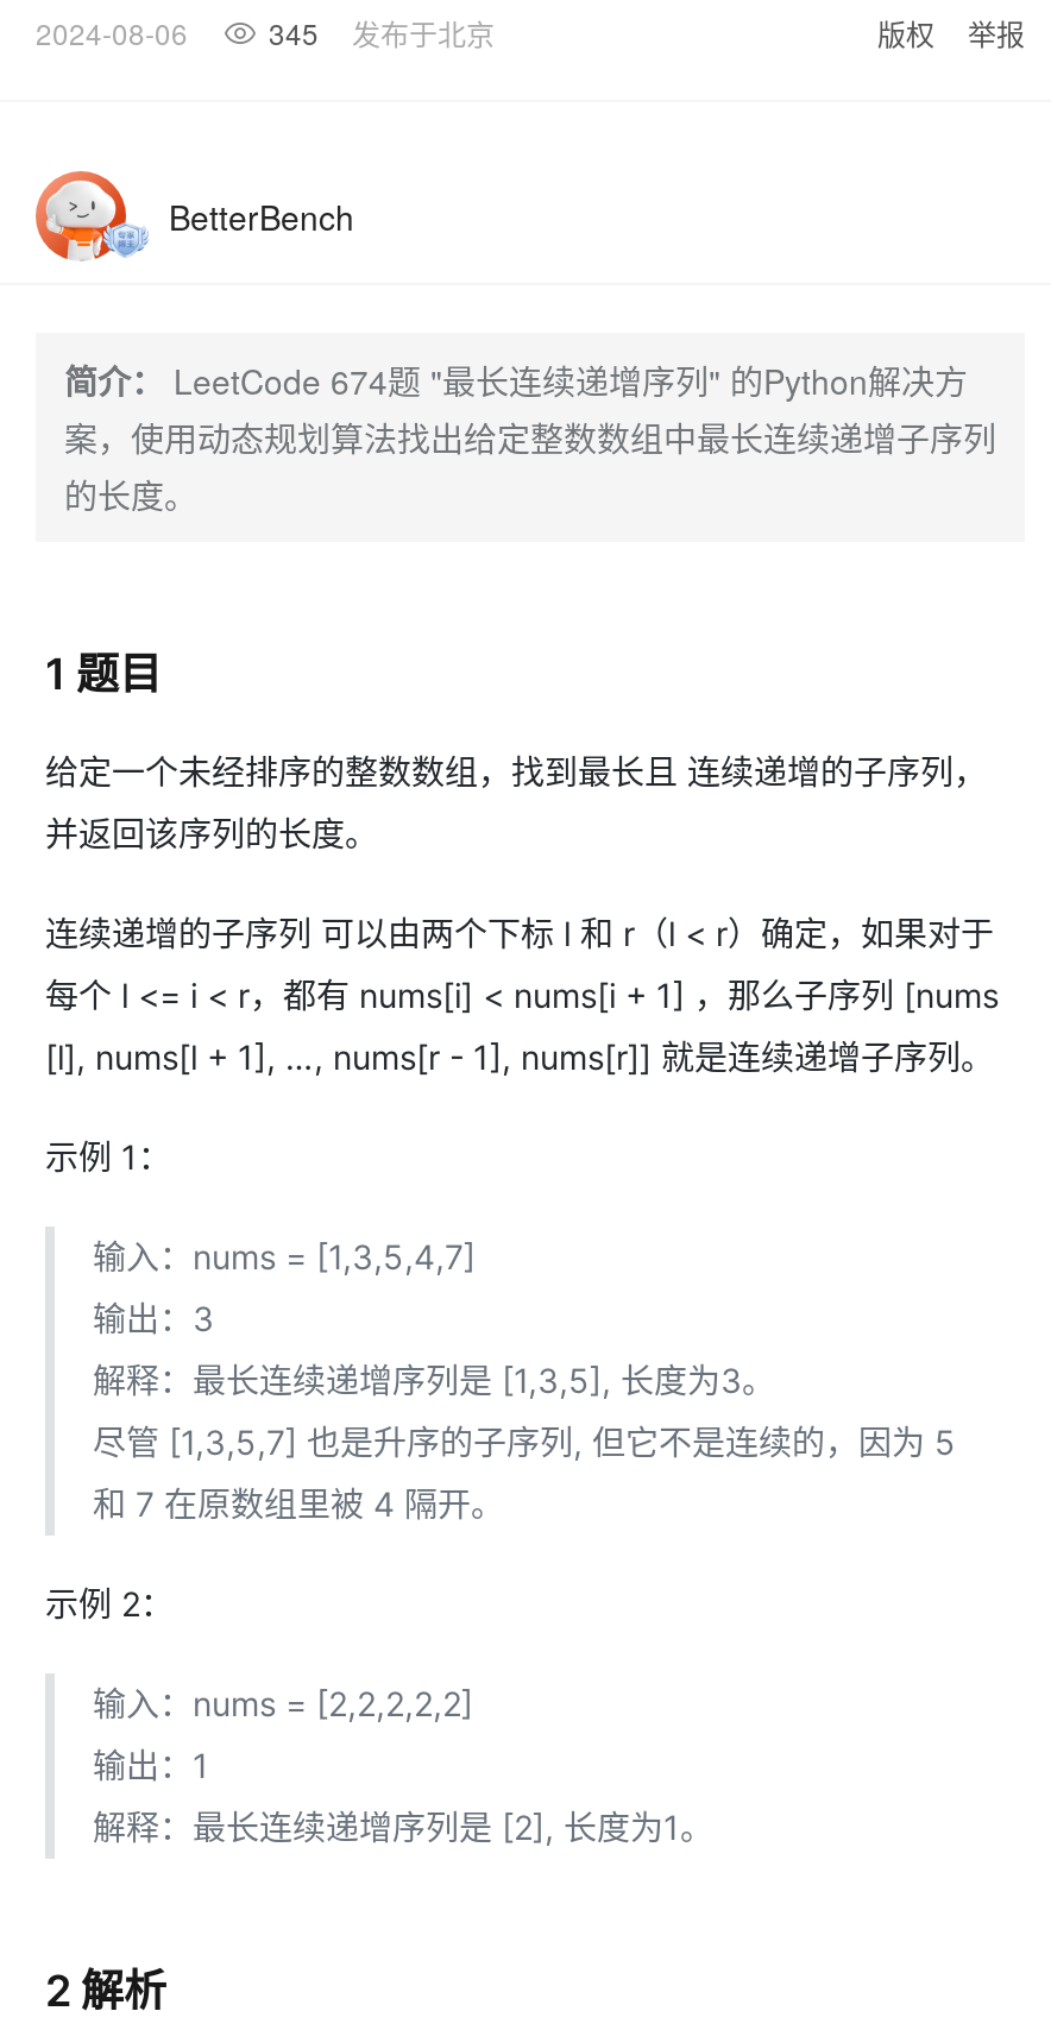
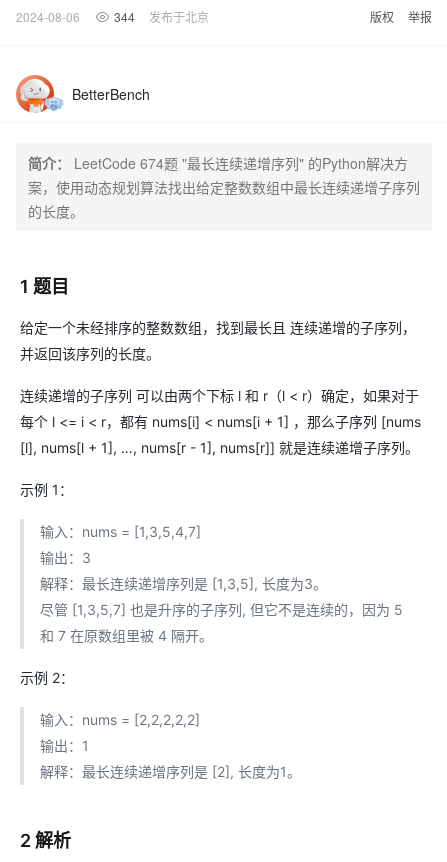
[36,12,495,52] 2024-08-06 345 发布于北京 -> [16,8,209,25] 2024-08-06 344 发布于北京

